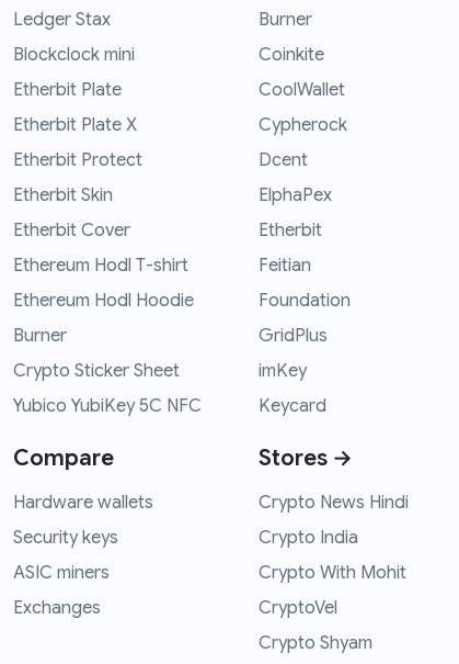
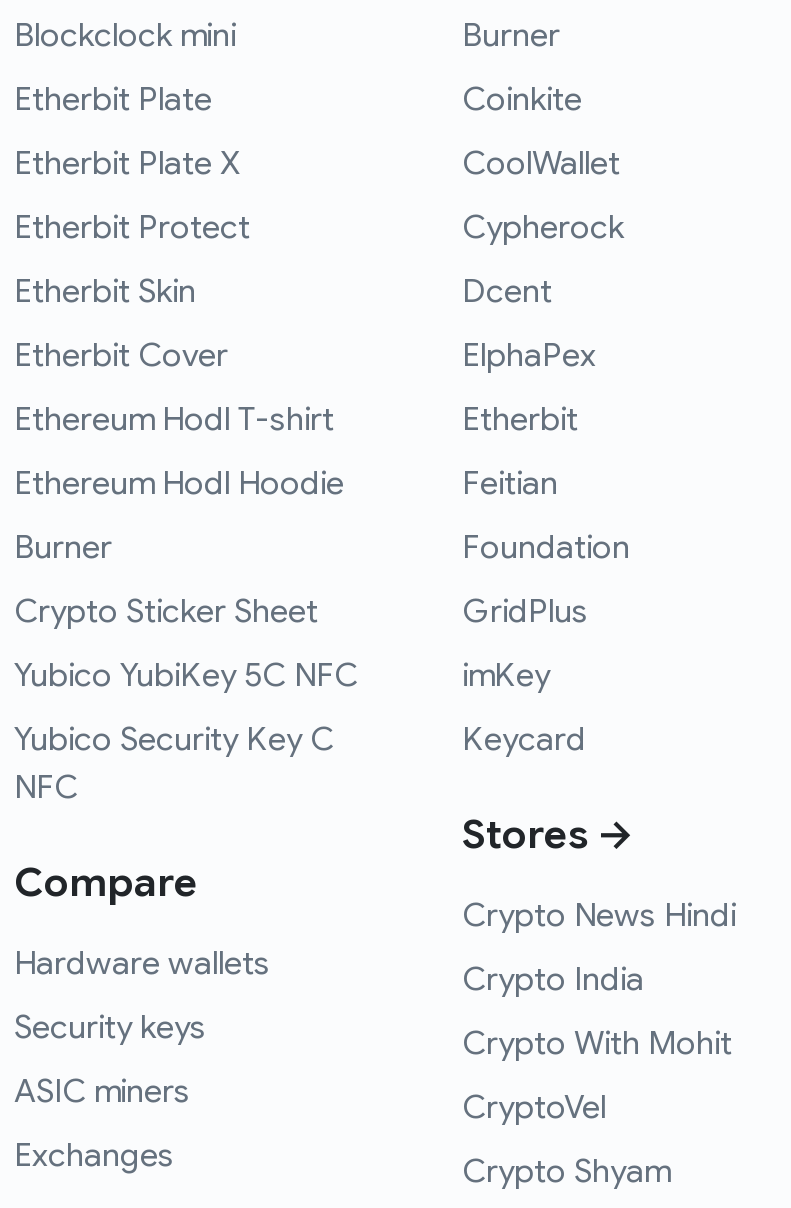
[13,9,111,31] Ledger Stax -> none
moved [13,44,202,417] -> [14,16,358,696]: Blockclock mini | Etherbit Plate | Etherbit Plate X | ... | Crypto Sticker Sheet | Yubico YubiKey 5C NFC
none -> [14,720,334,808] Yubico Security Key C | NFC
moved [13,444,153,619] -> [14,858,270,1176]: Compare | Hardware wallets | Security keys | ASIC miners | Exchanges

